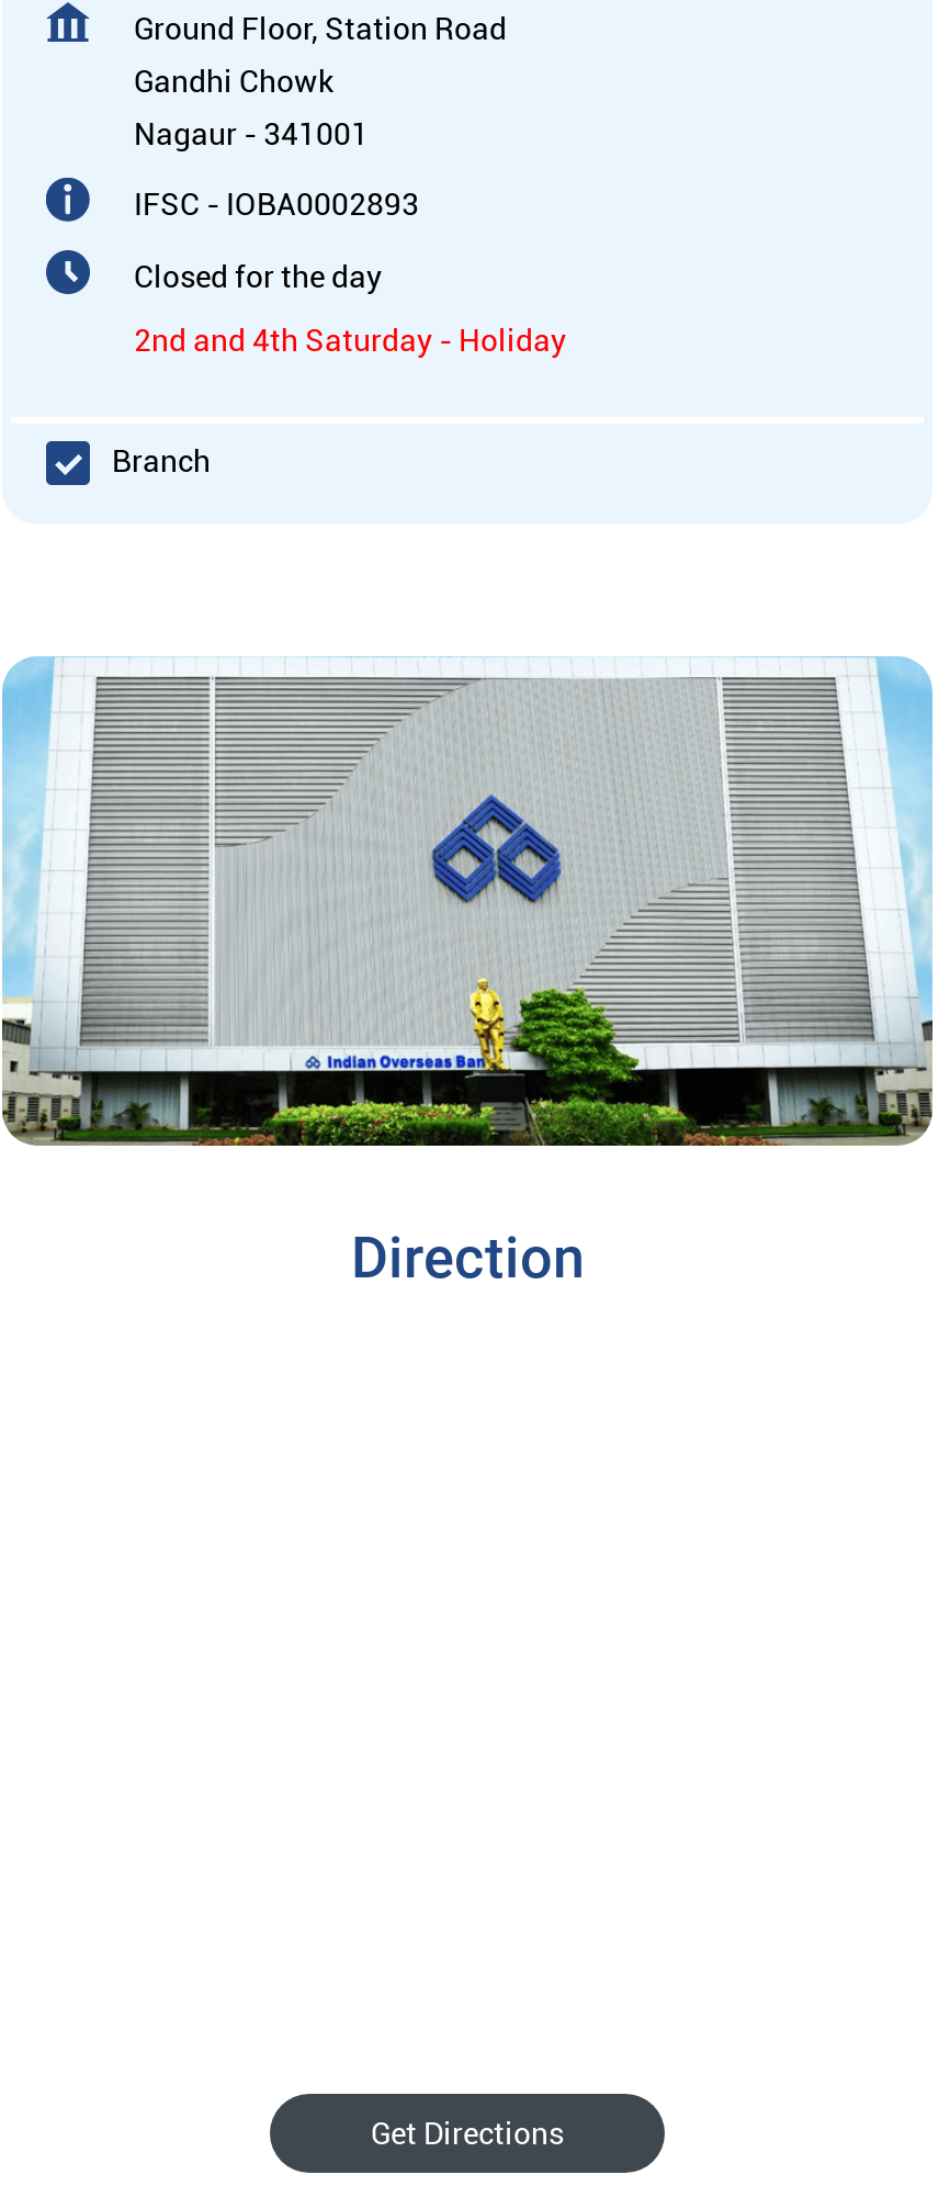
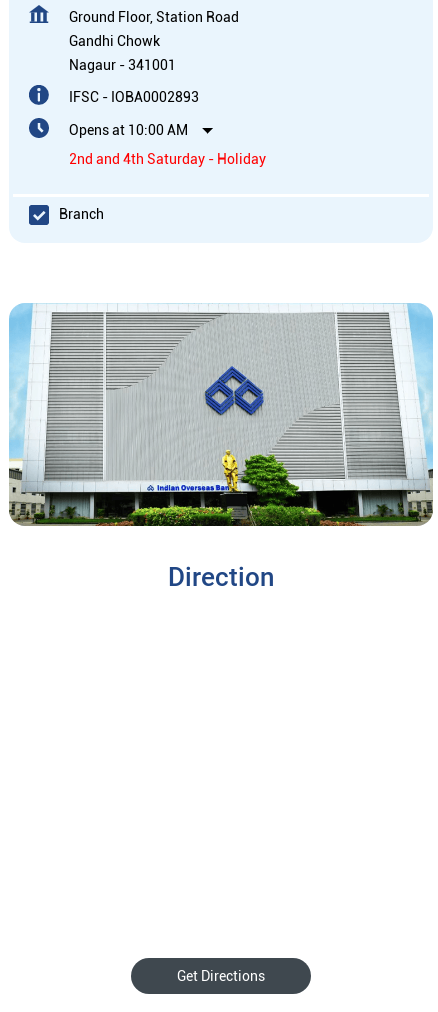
[134,259,382,294] Closed for the day -> [69,122,188,138] Opens at 10:00 AM

